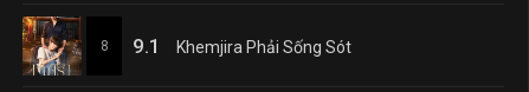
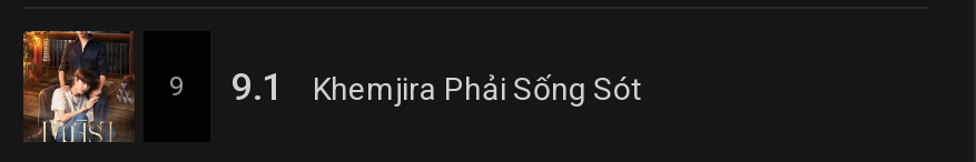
[100,34,351,57] 8 9.1 Khemjira Phải Sống Sót -> [169,64,642,108] 9 9.1 Khemjira Phải Sống Sót

